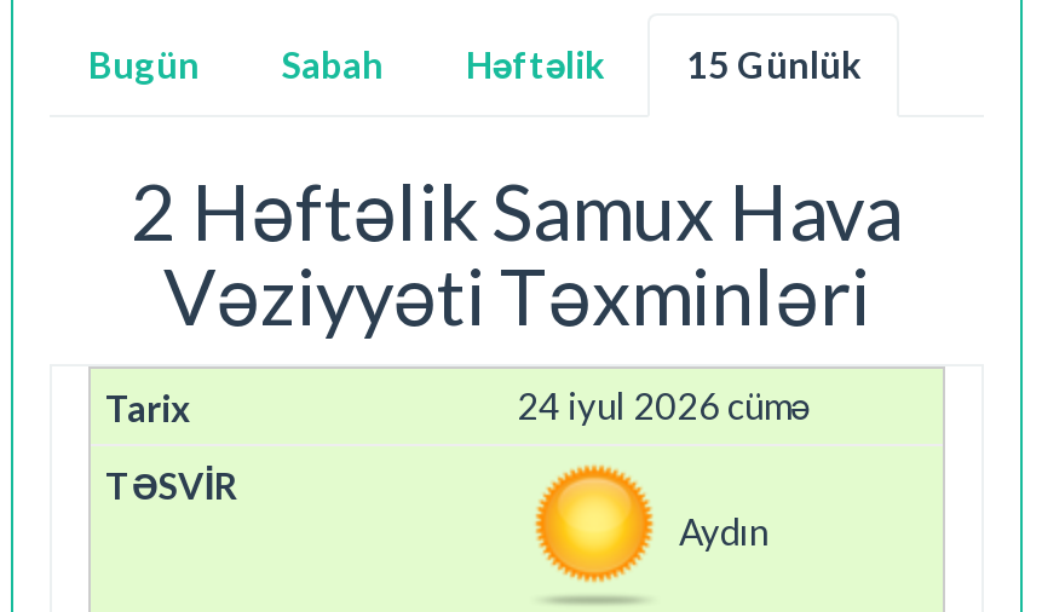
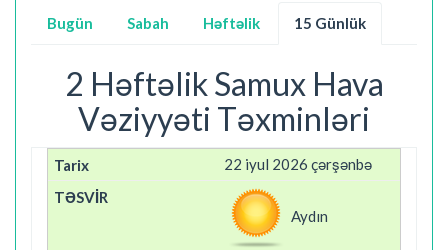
[517,382,810,426] 24 iyul 2026 cümə -> [224,154,372,172] 22 iyul 2026 çərşənbə

